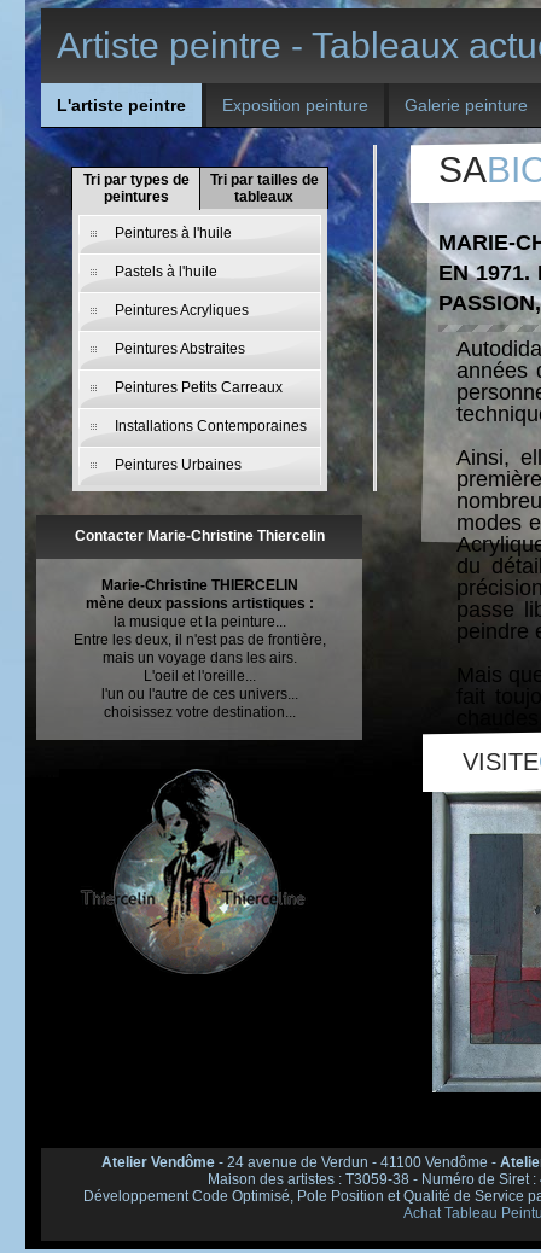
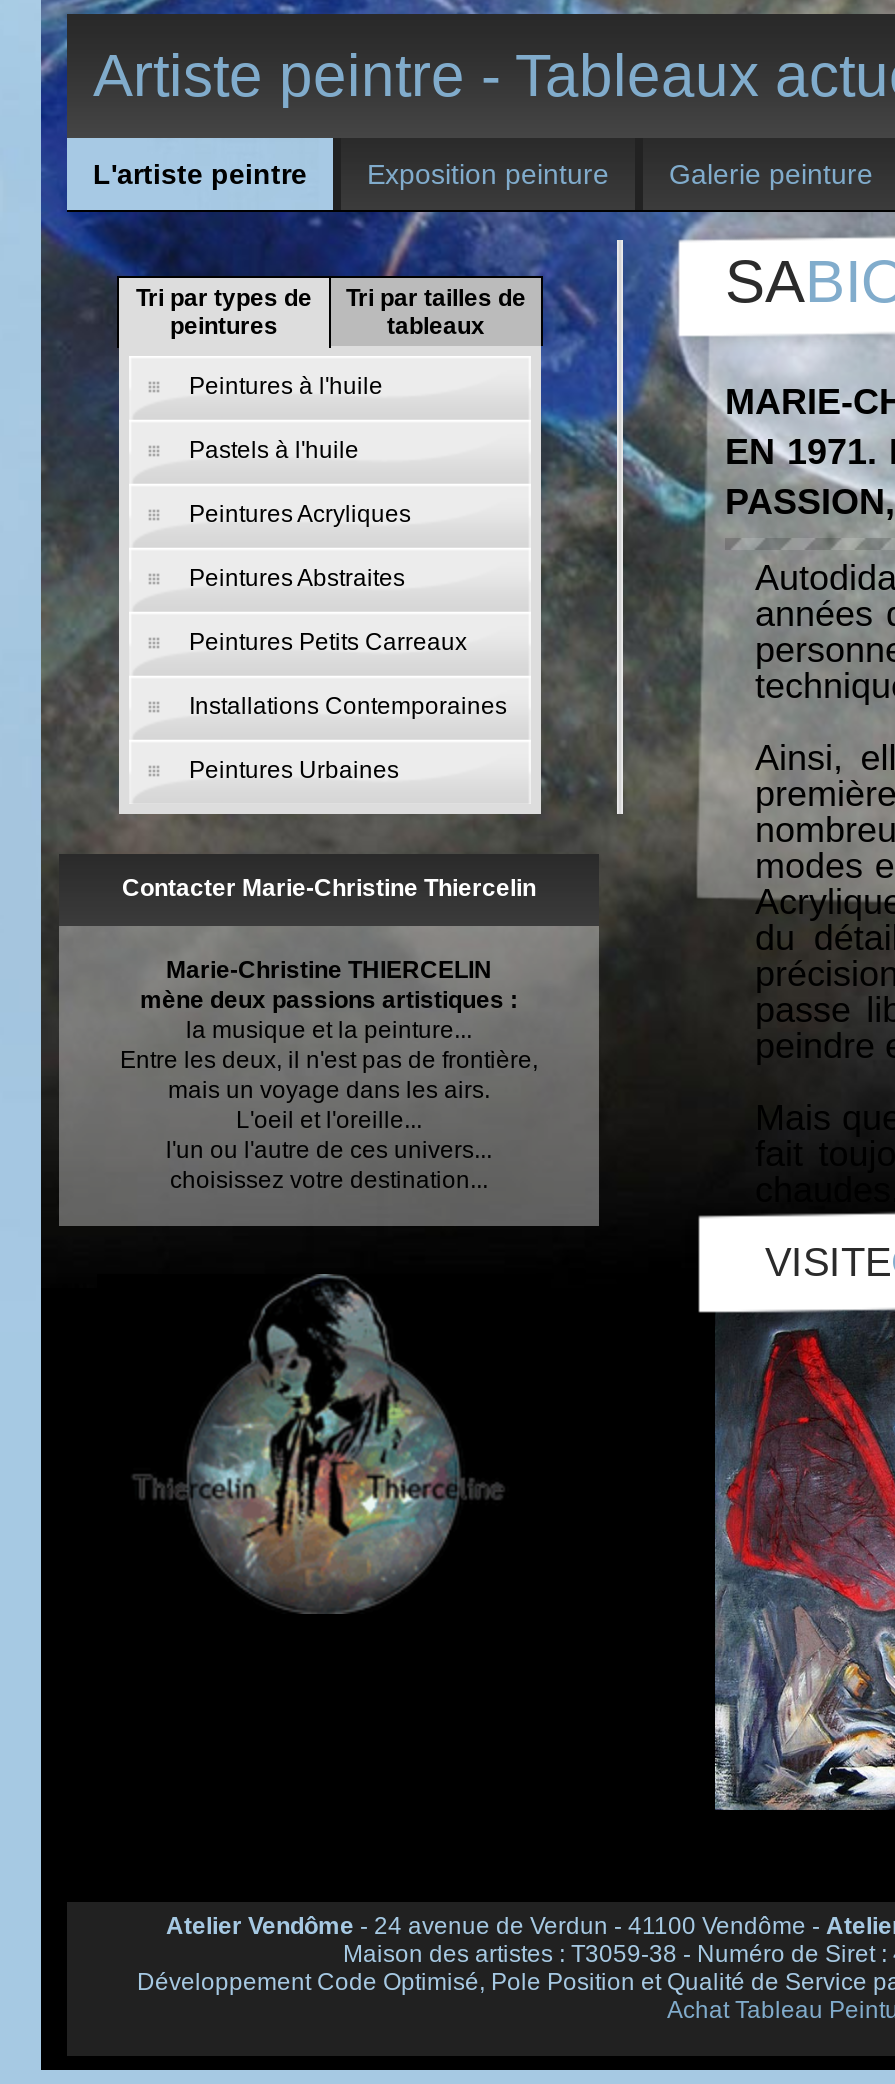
[432,792,537,1092] [image] -> [715,1310,889,1810] [image]

